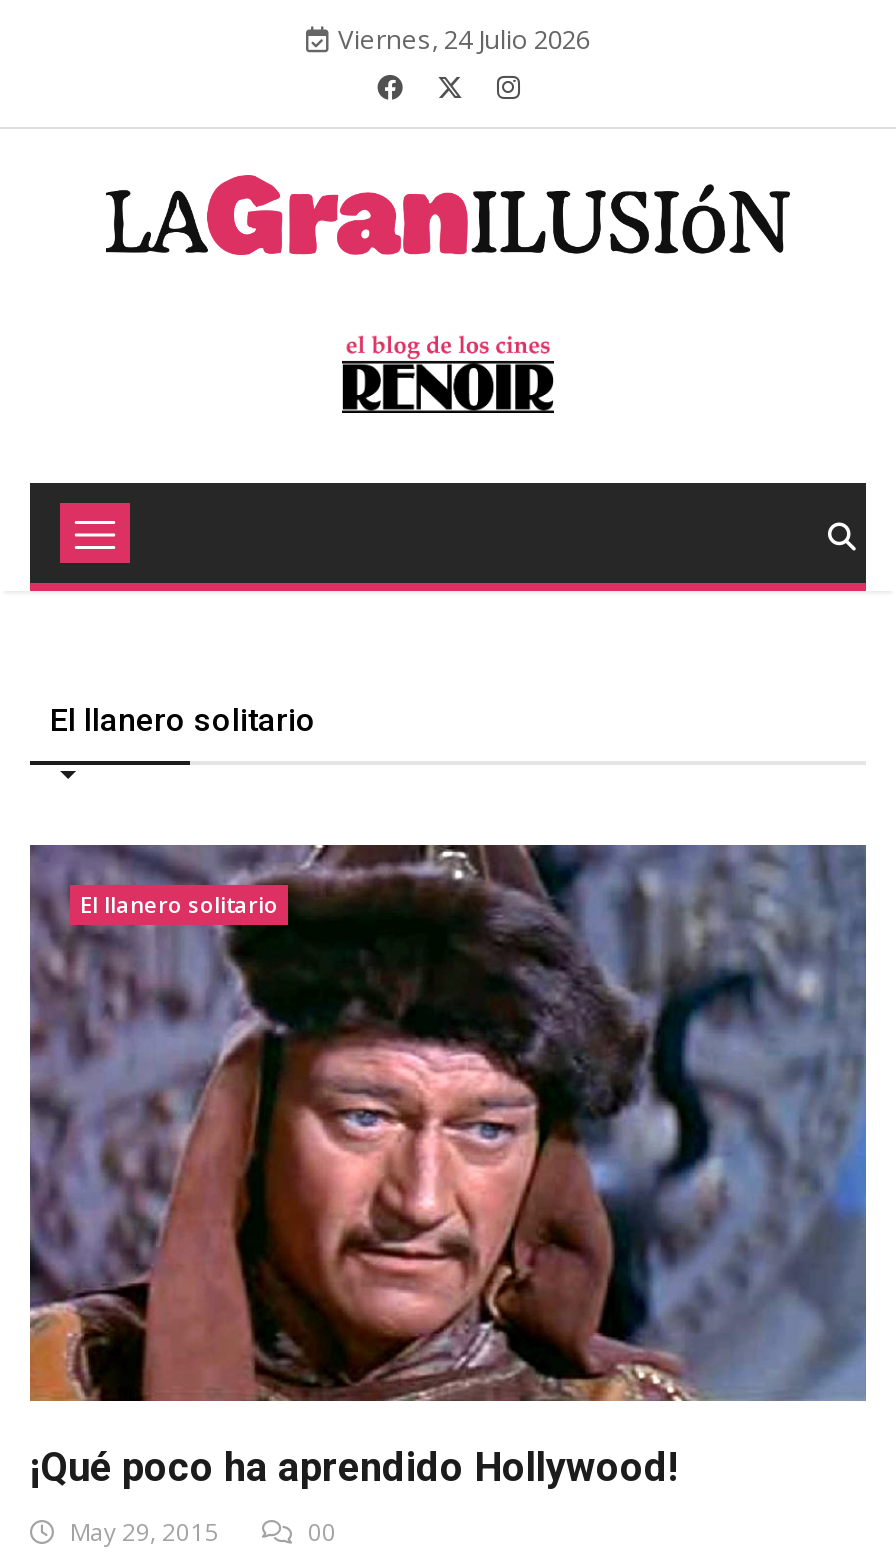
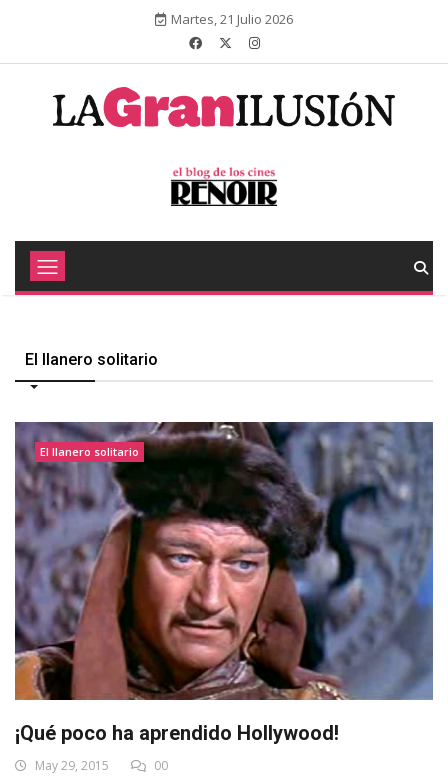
[338,21,590,57] Viernes, 24 Julio 2026 -> [171,10,293,28] Martes, 21 Julio 2026

